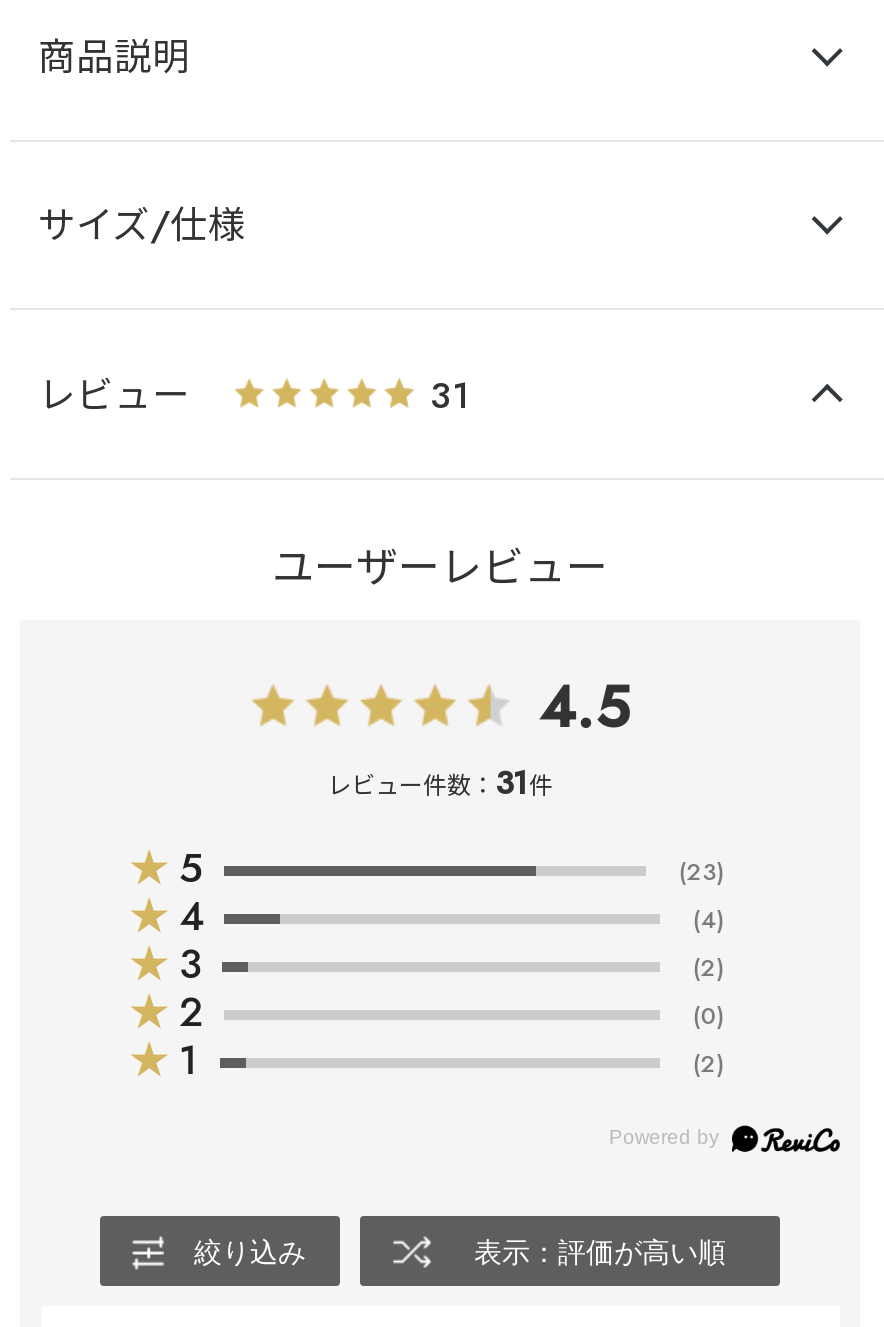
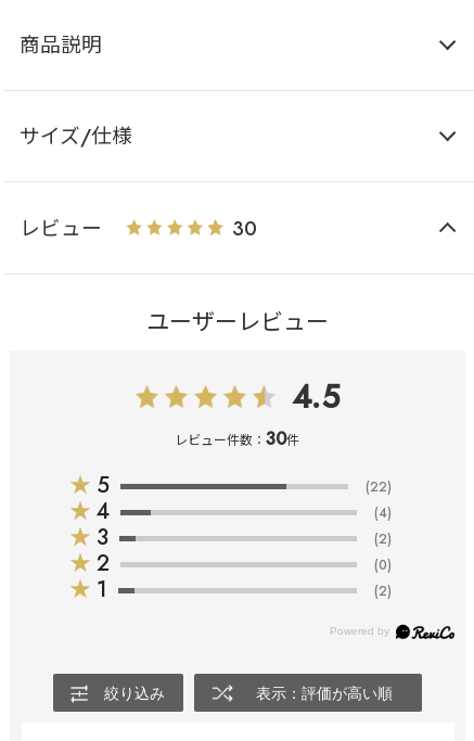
[430,371,468,423] 31 -> [232,215,257,243] 30
[327,760,553,806] レビュー件数：31件 -> [175,427,300,452] レビュー件数：30件
[679,854,725,890] (23) -> [366,478,392,497] (22)

